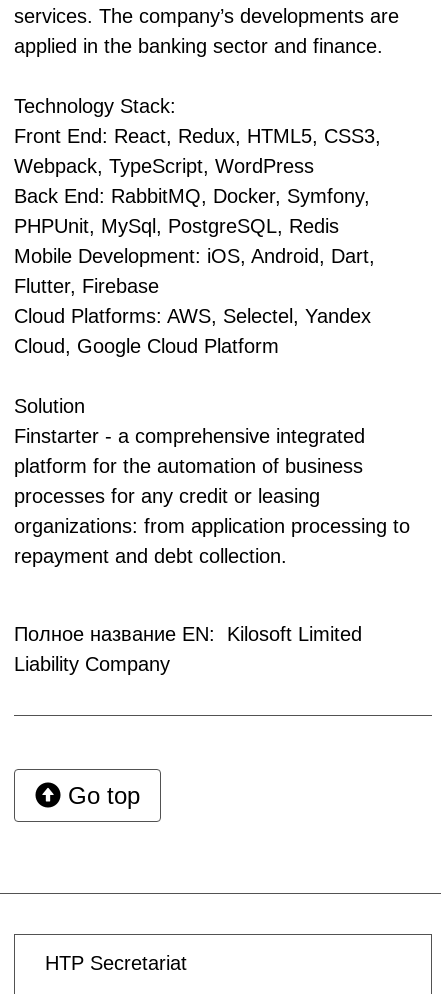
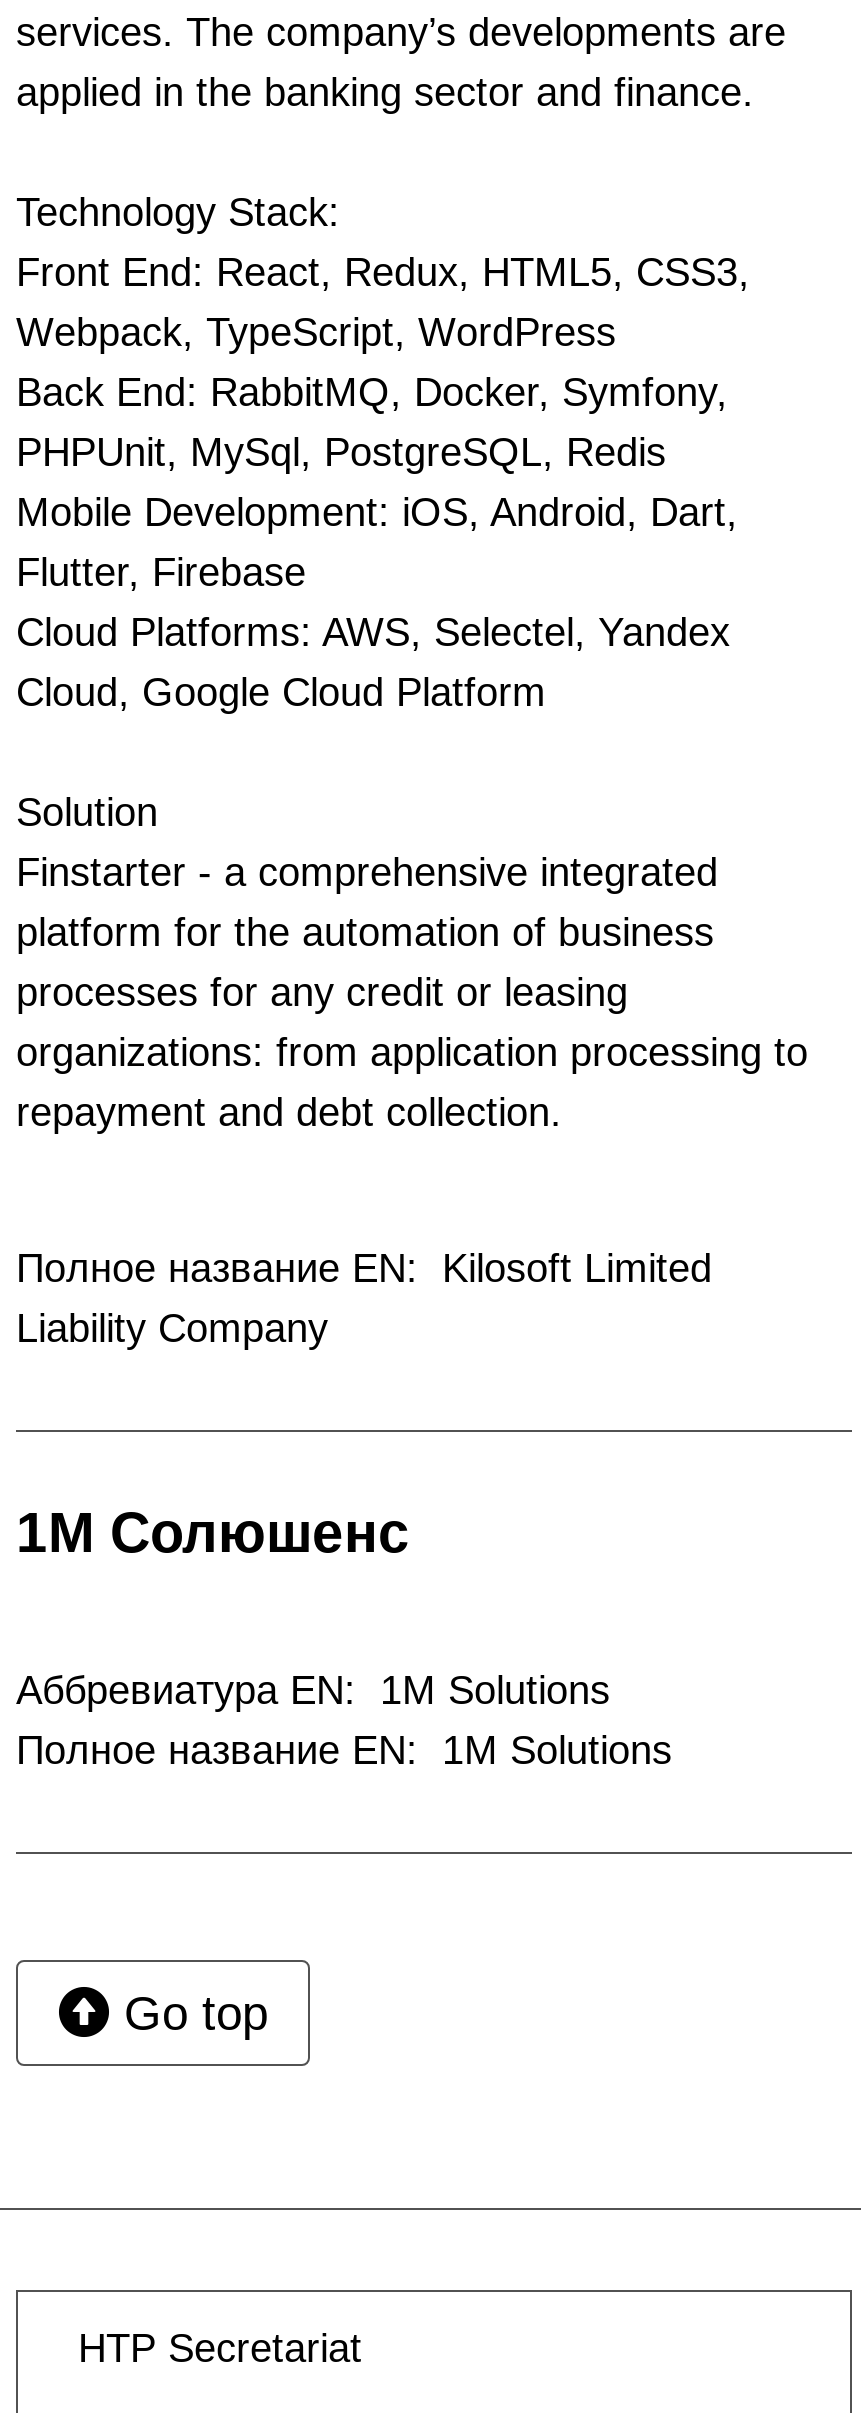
none -> [16,1502,672,1772] 1М Солюшенс | Аббревиатура EN: 1M Solutions | Полное название EN: 1M Solutions

